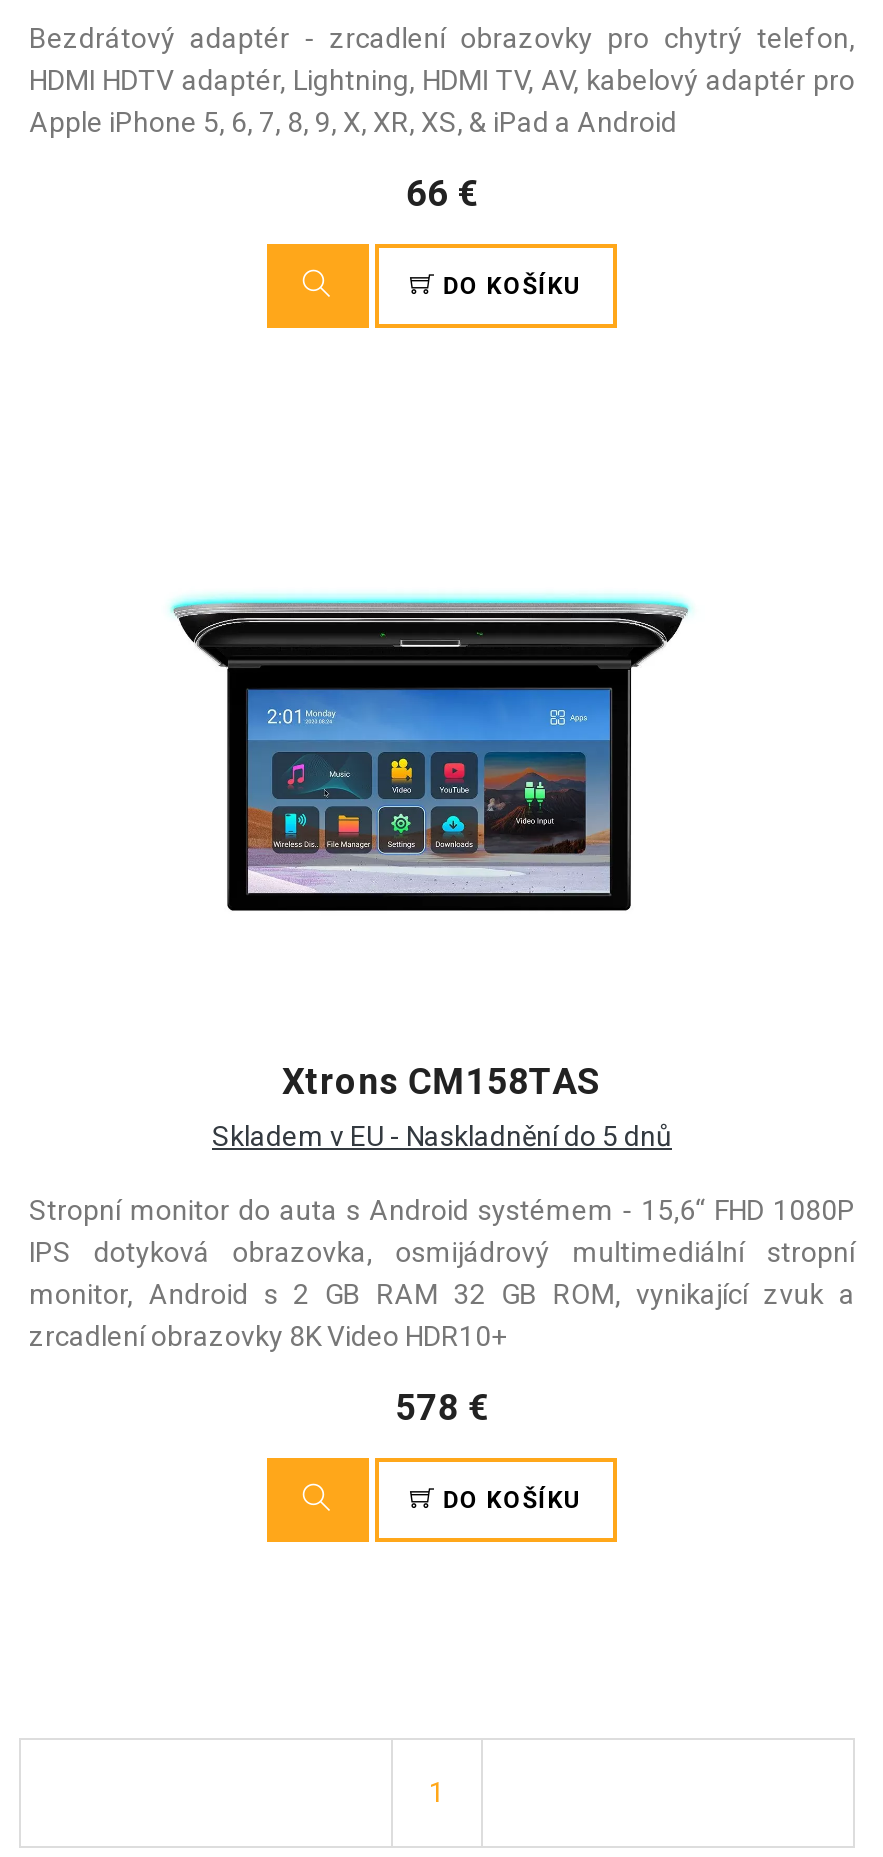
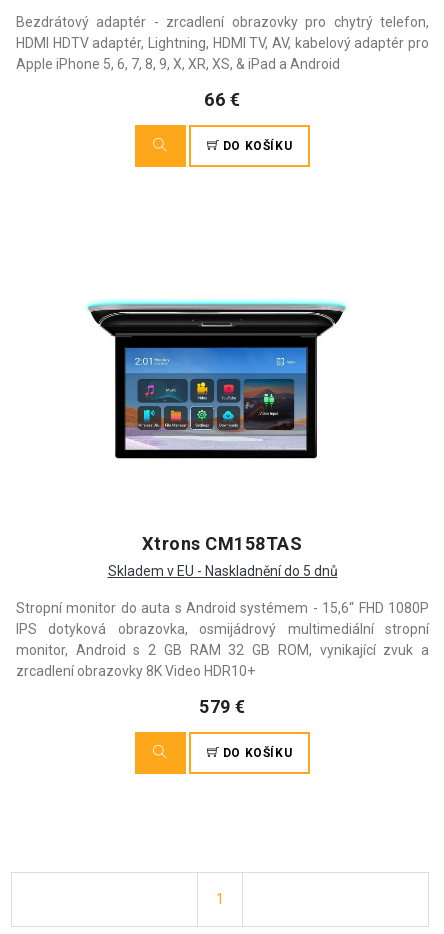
[395,1386,489,1428] 578 € -> [199,696,246,717] 579 €

